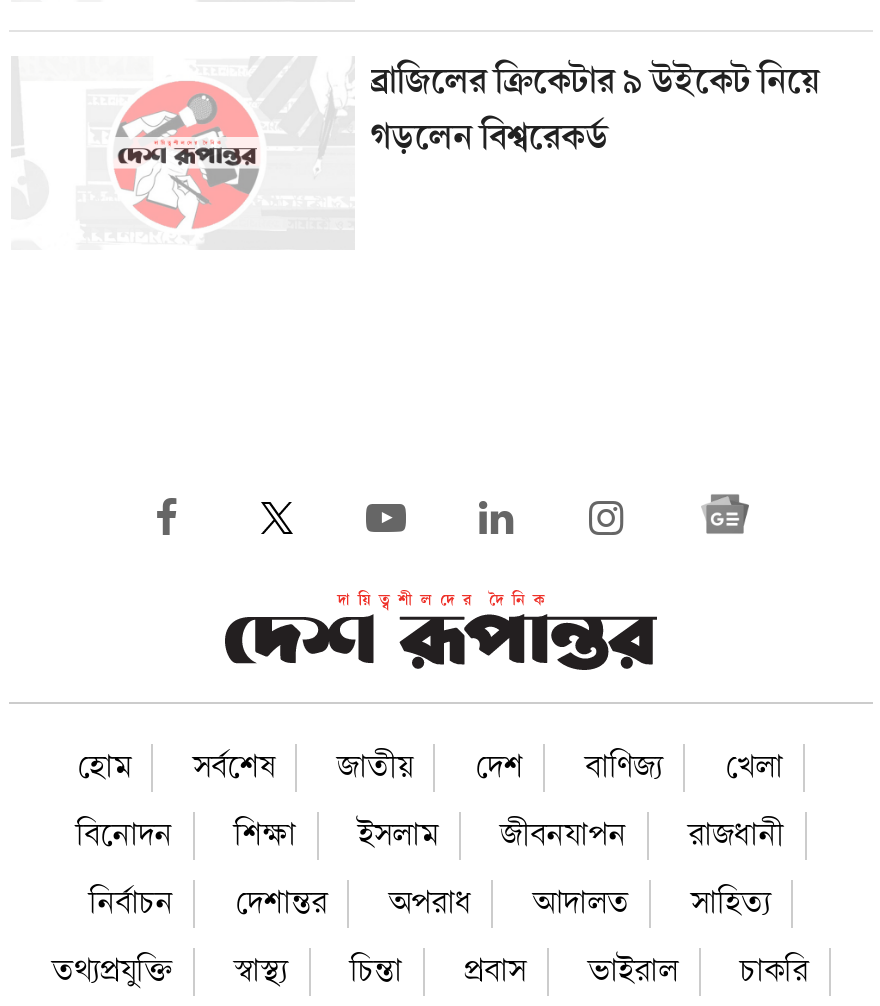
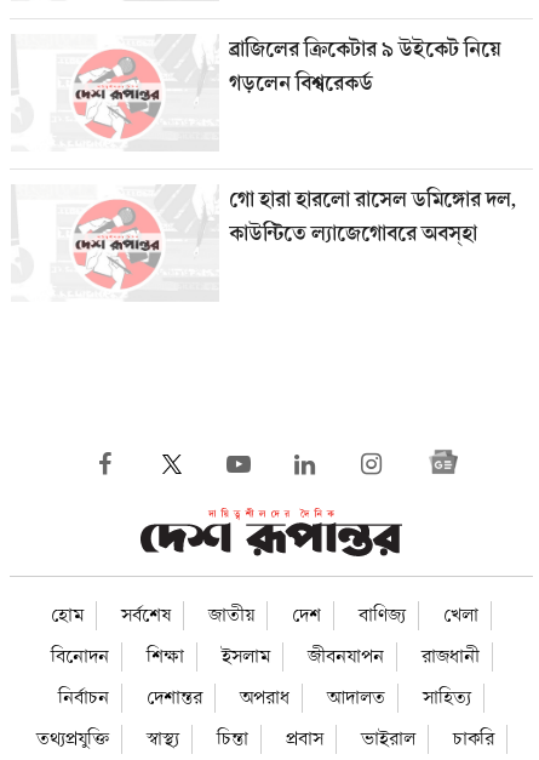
none -> [229,183,516,252] গো হারা হারলো রাসেল ডমিঙ্গোর দল, | কাউন্টিতে ল্যাজেগোবরে অবস্হা

